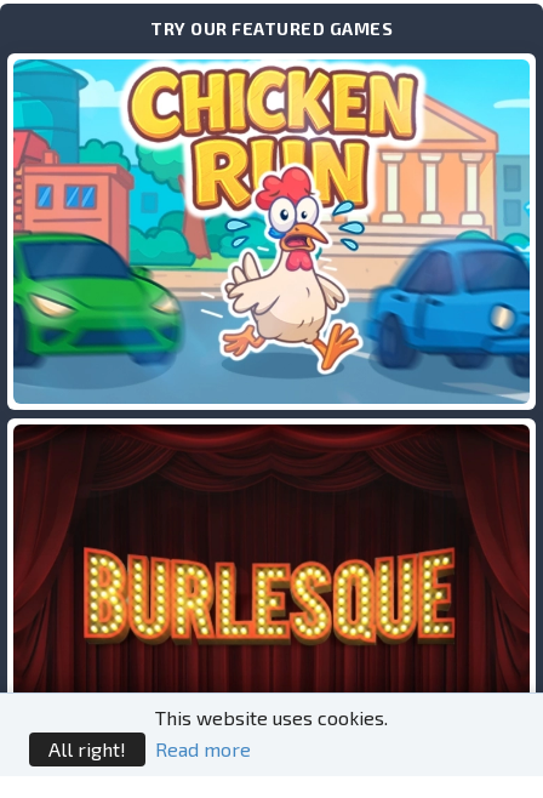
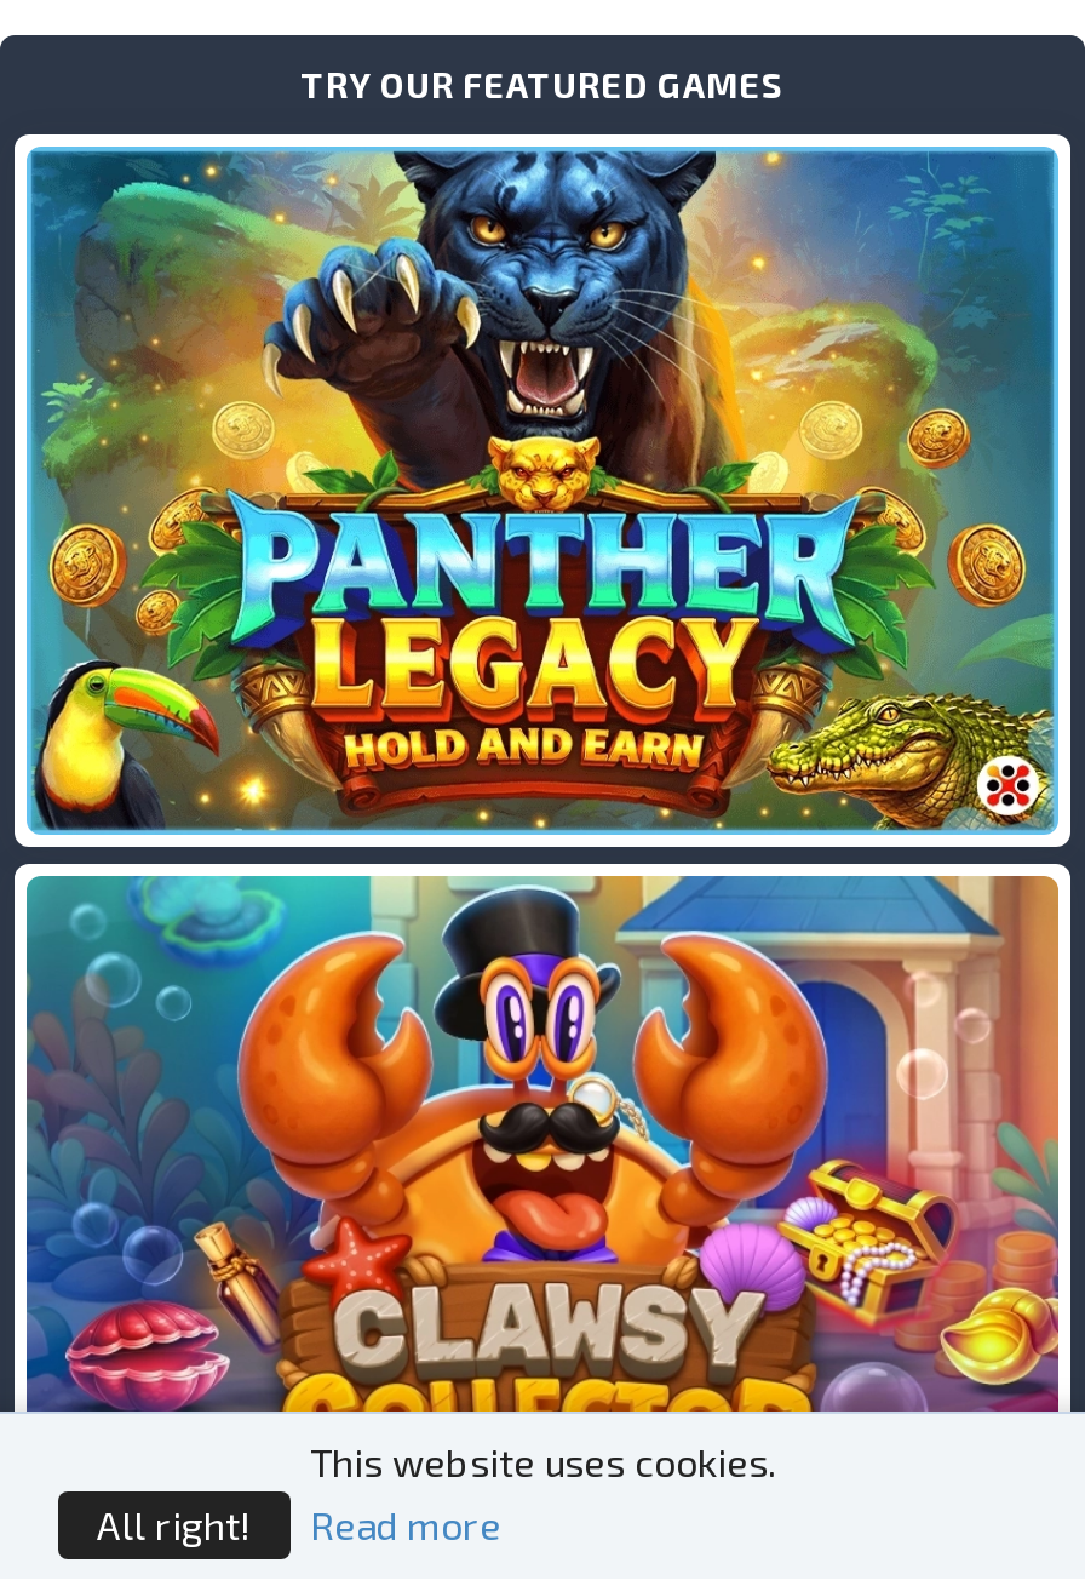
[12,59,531,401] [image] -> [24,144,1061,835] [image]
[12,423,531,694] [image] -> [24,874,1061,1414] [image]

